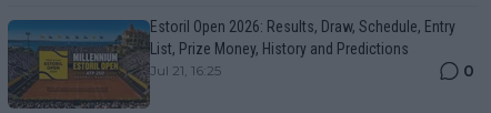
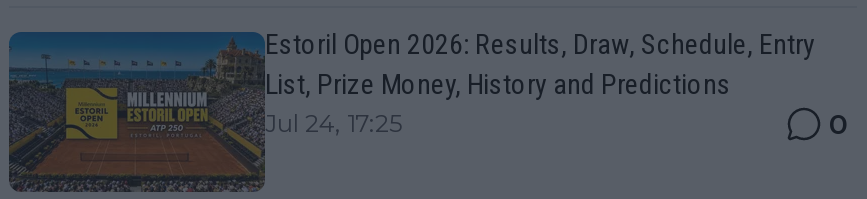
[150,62,221,78] Jul 21, 16:25 -> [265,107,401,137] Jul 24, 17:25

